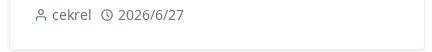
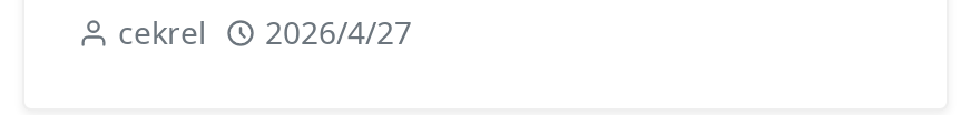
[52,5,184,24] cekrel 2026/6/27 -> [118,12,412,54] cekrel 2026/4/27

